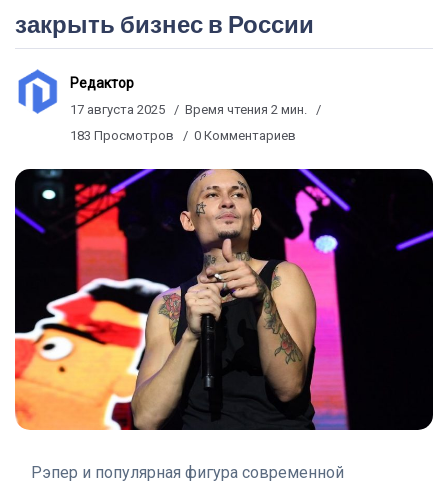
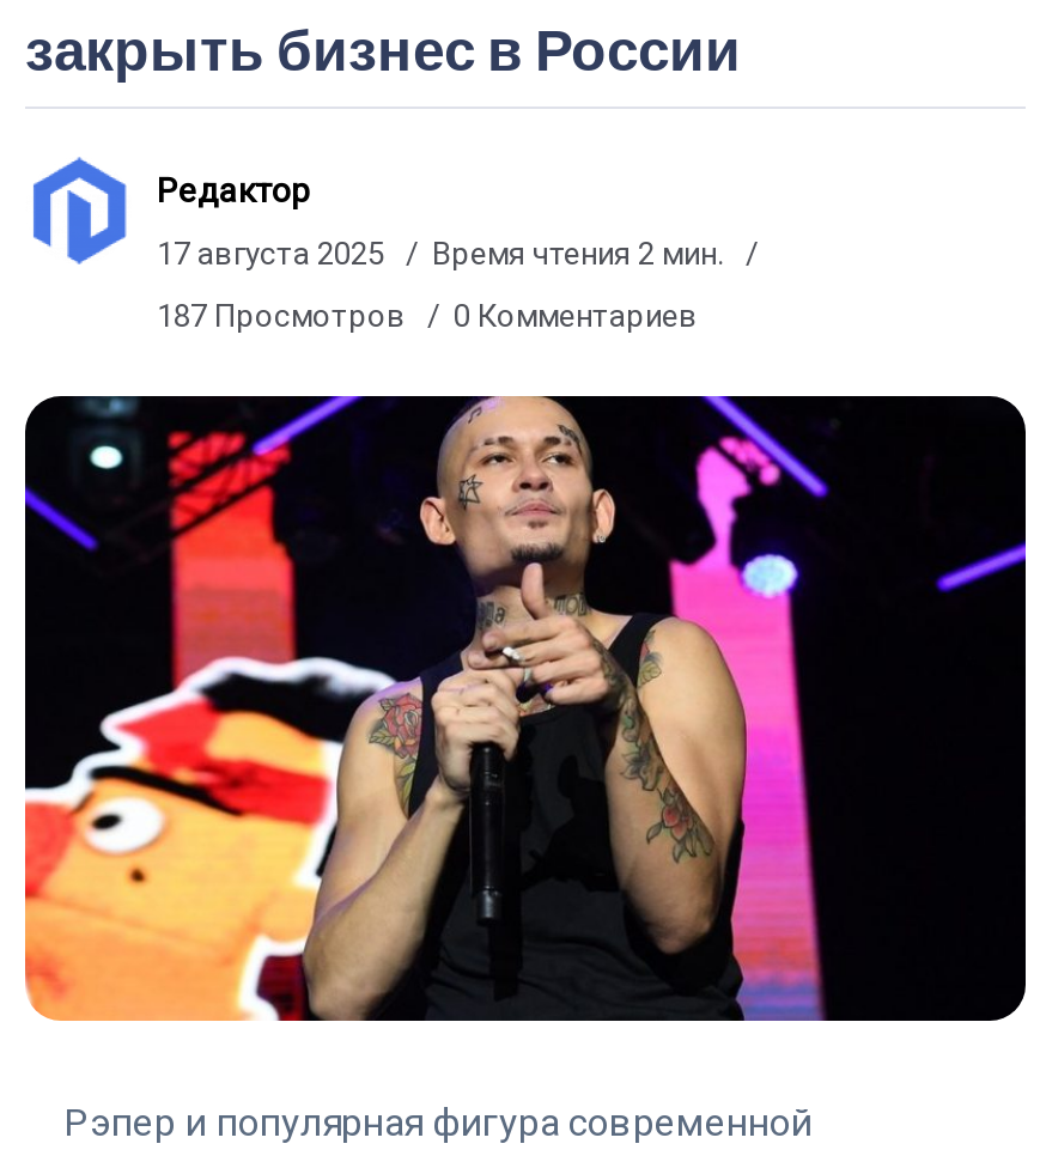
[70,128,296,143] 183 Просмотров 0 Комментариев -> [157,298,698,334] 187 Просмотров 0 Комментариев

